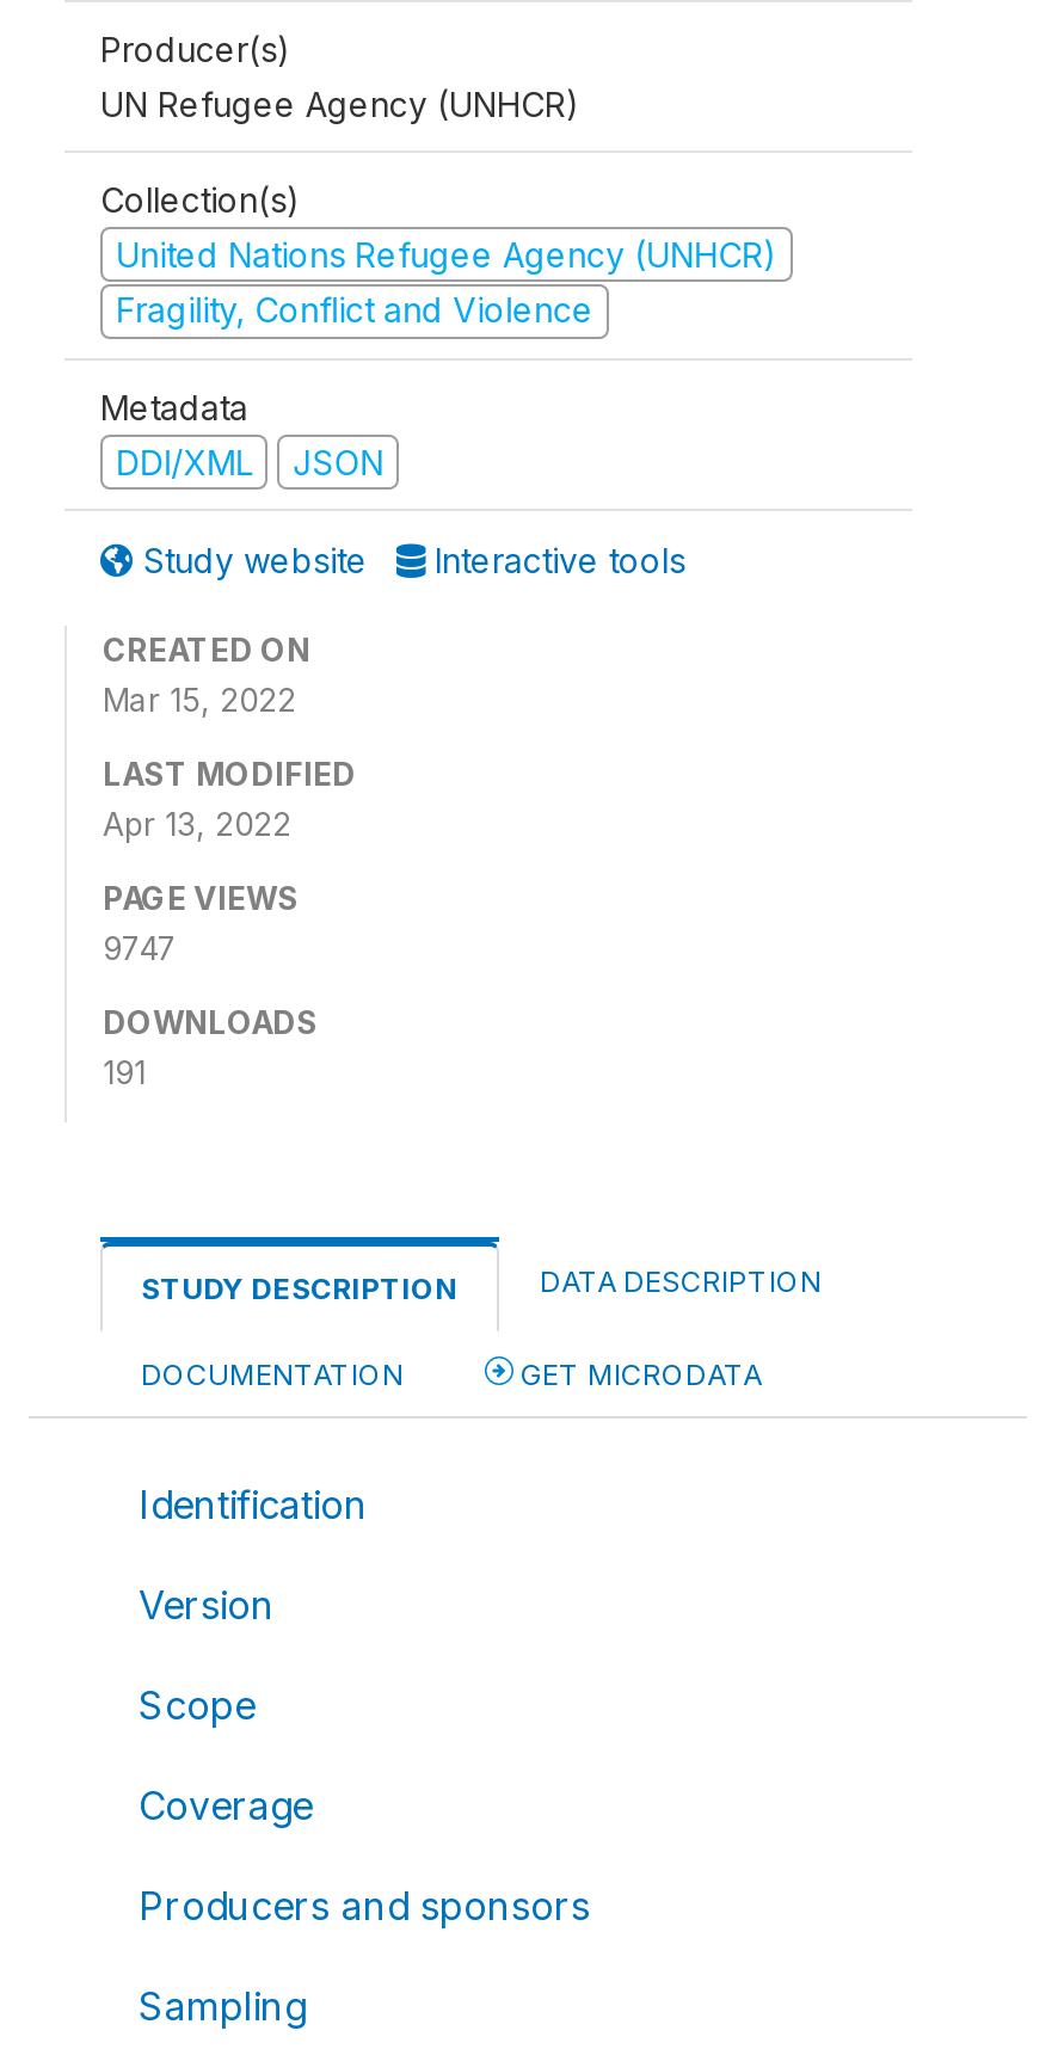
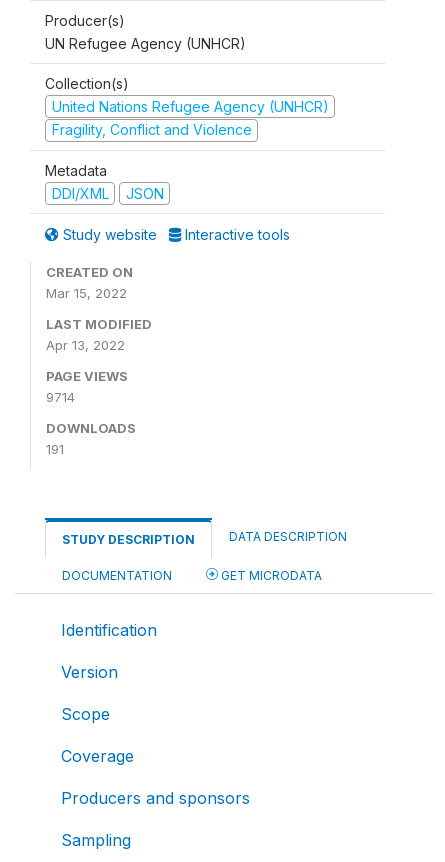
[103,930,177,968] 9747 -> [46,389,75,405] 9714

